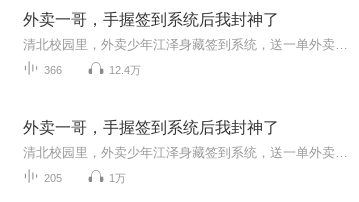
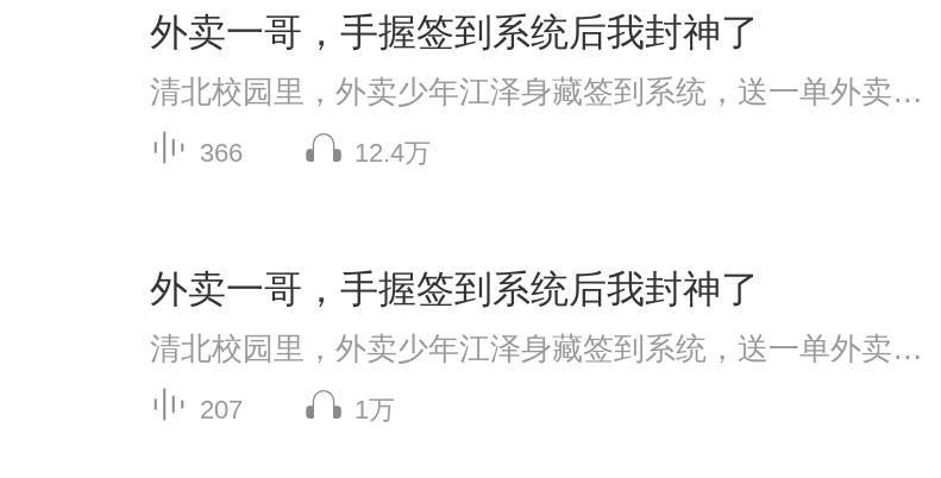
[44,172,62,184] 205 -> [200,394,243,423] 207

